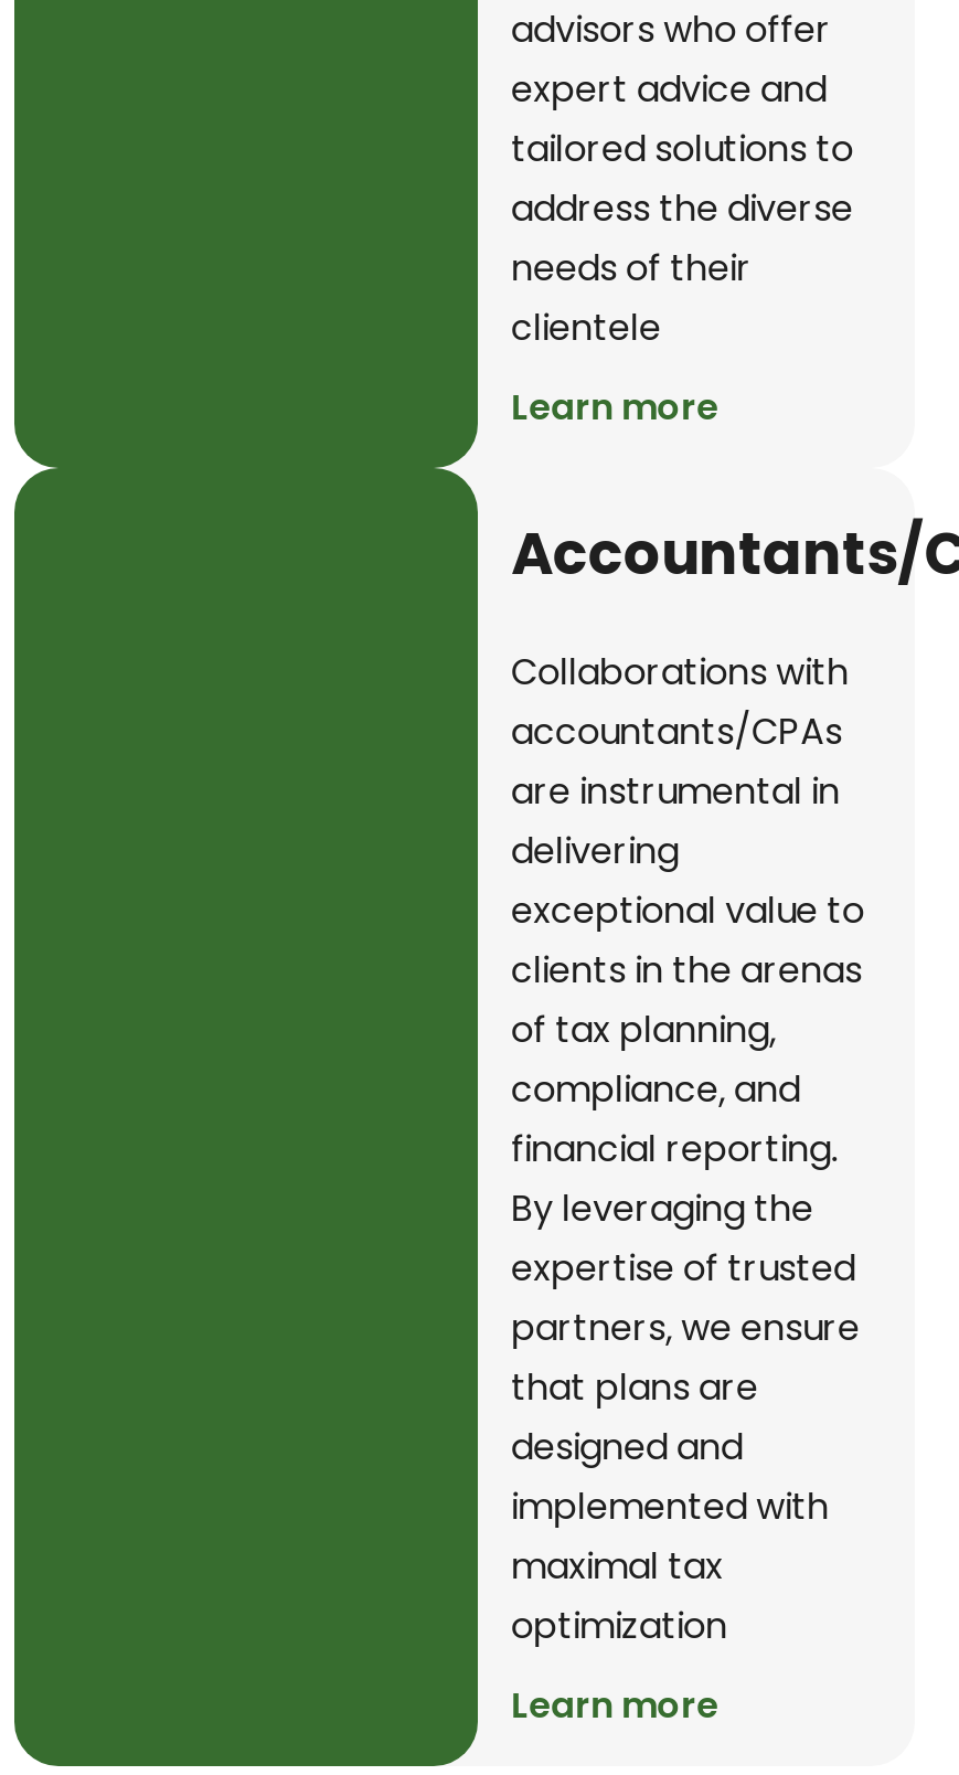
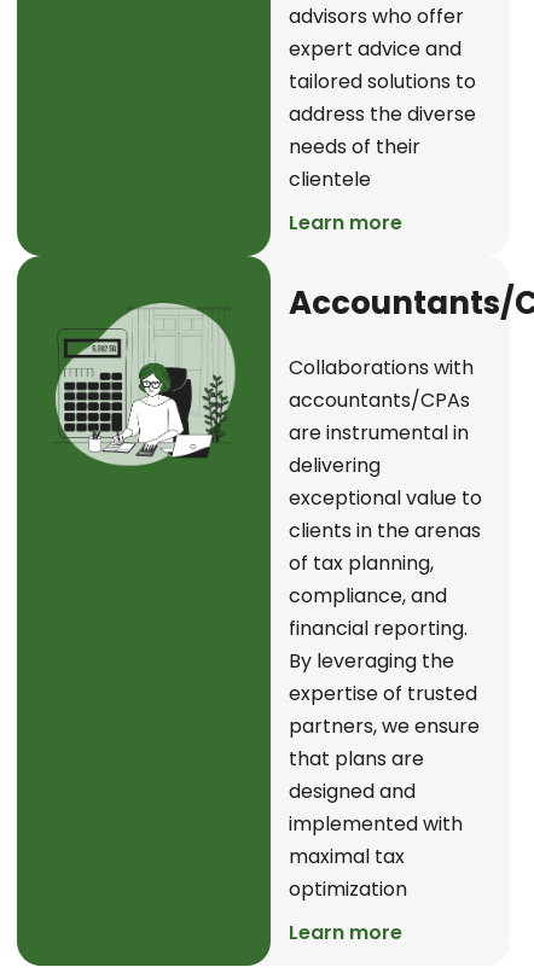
none -> [54,302,237,467] [image]

